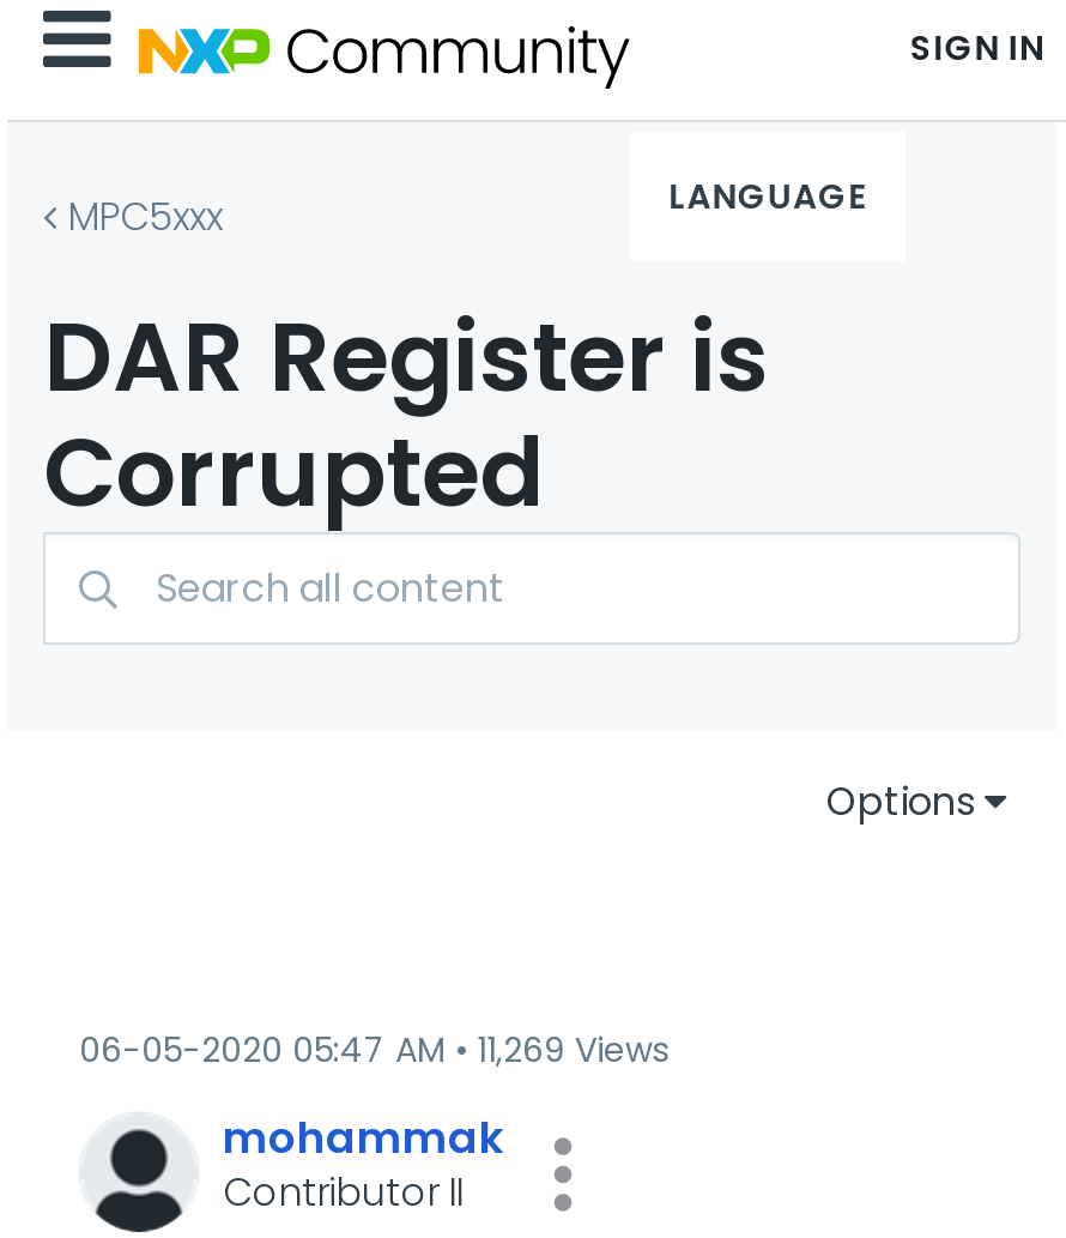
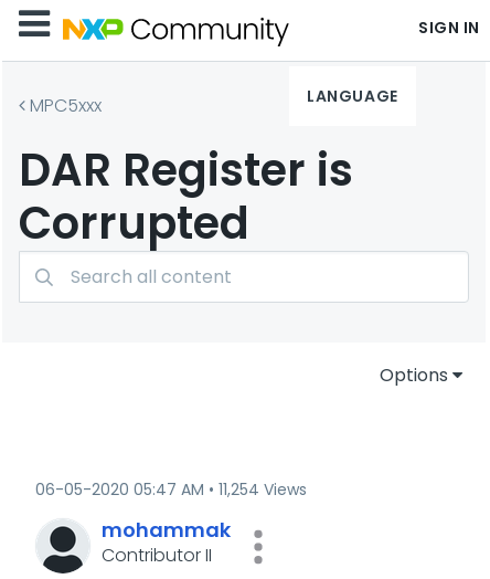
[79,1026,668,1074] 06-05-2020 05:47 AM 11,269 Views -> [35,478,307,501] 06-05-2020 05:47 AM 11,254 Views

